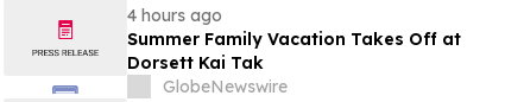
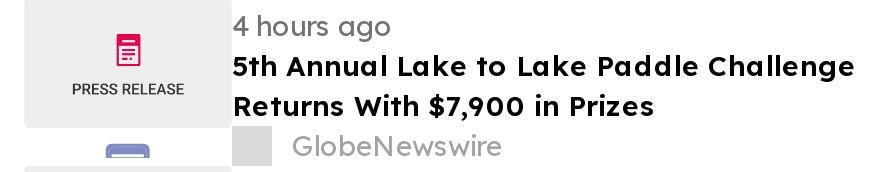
[127,29,461,74] Summer Family Vacation Takes Off at | Dorsett Kai Tak -> [232,48,856,124] 5th Annual Lake to Lake Paddle Challenge | Returns With $7,900 in Prizes

